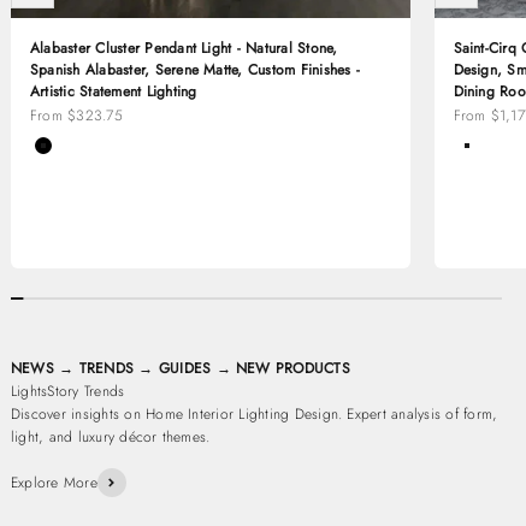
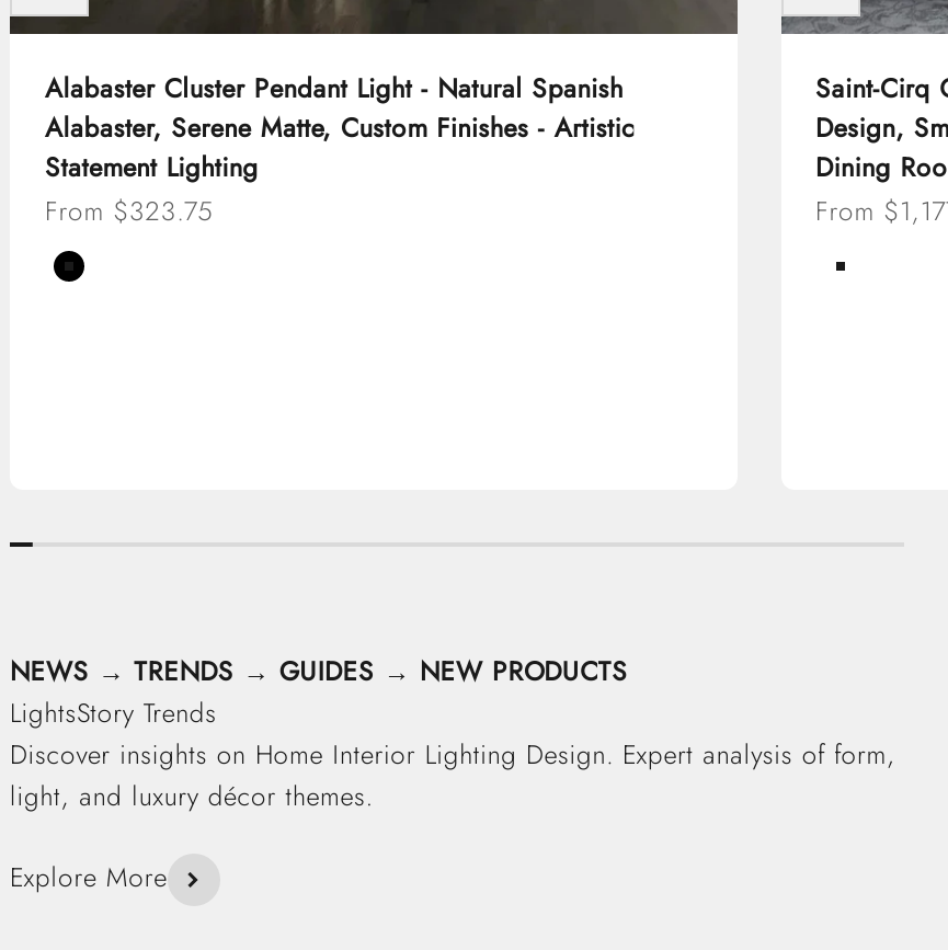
[30,38,360,103] Alabaster Cluster Pendant Light - Natural Stone, | Spanish Alabaster, Serene Matte, Custom Finishes - | Artistic Statement Lighting -> [45,69,635,187] Alabaster Cluster Pendant Light - Natural Spanish | Alabaster, Serene Matte, Custom Finishes - Artistic | Statement Lighting

